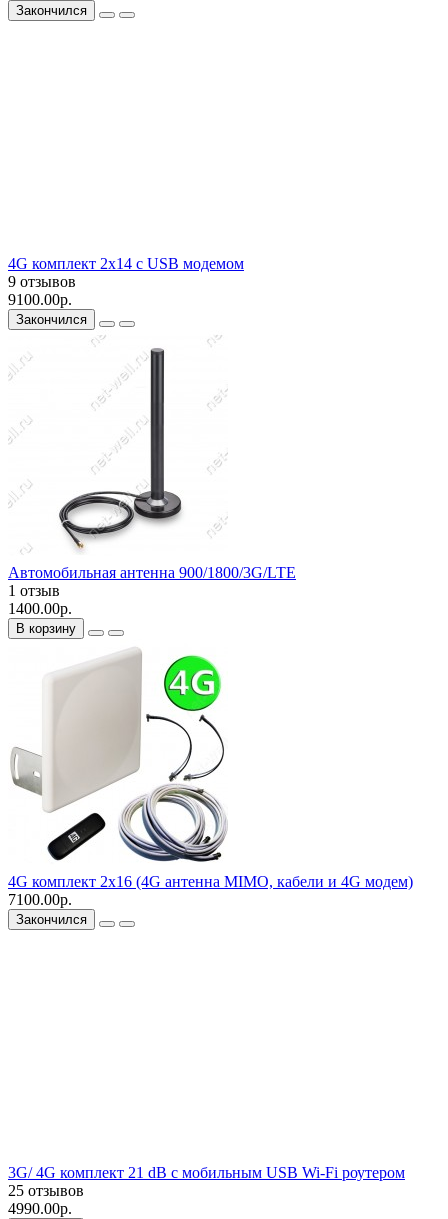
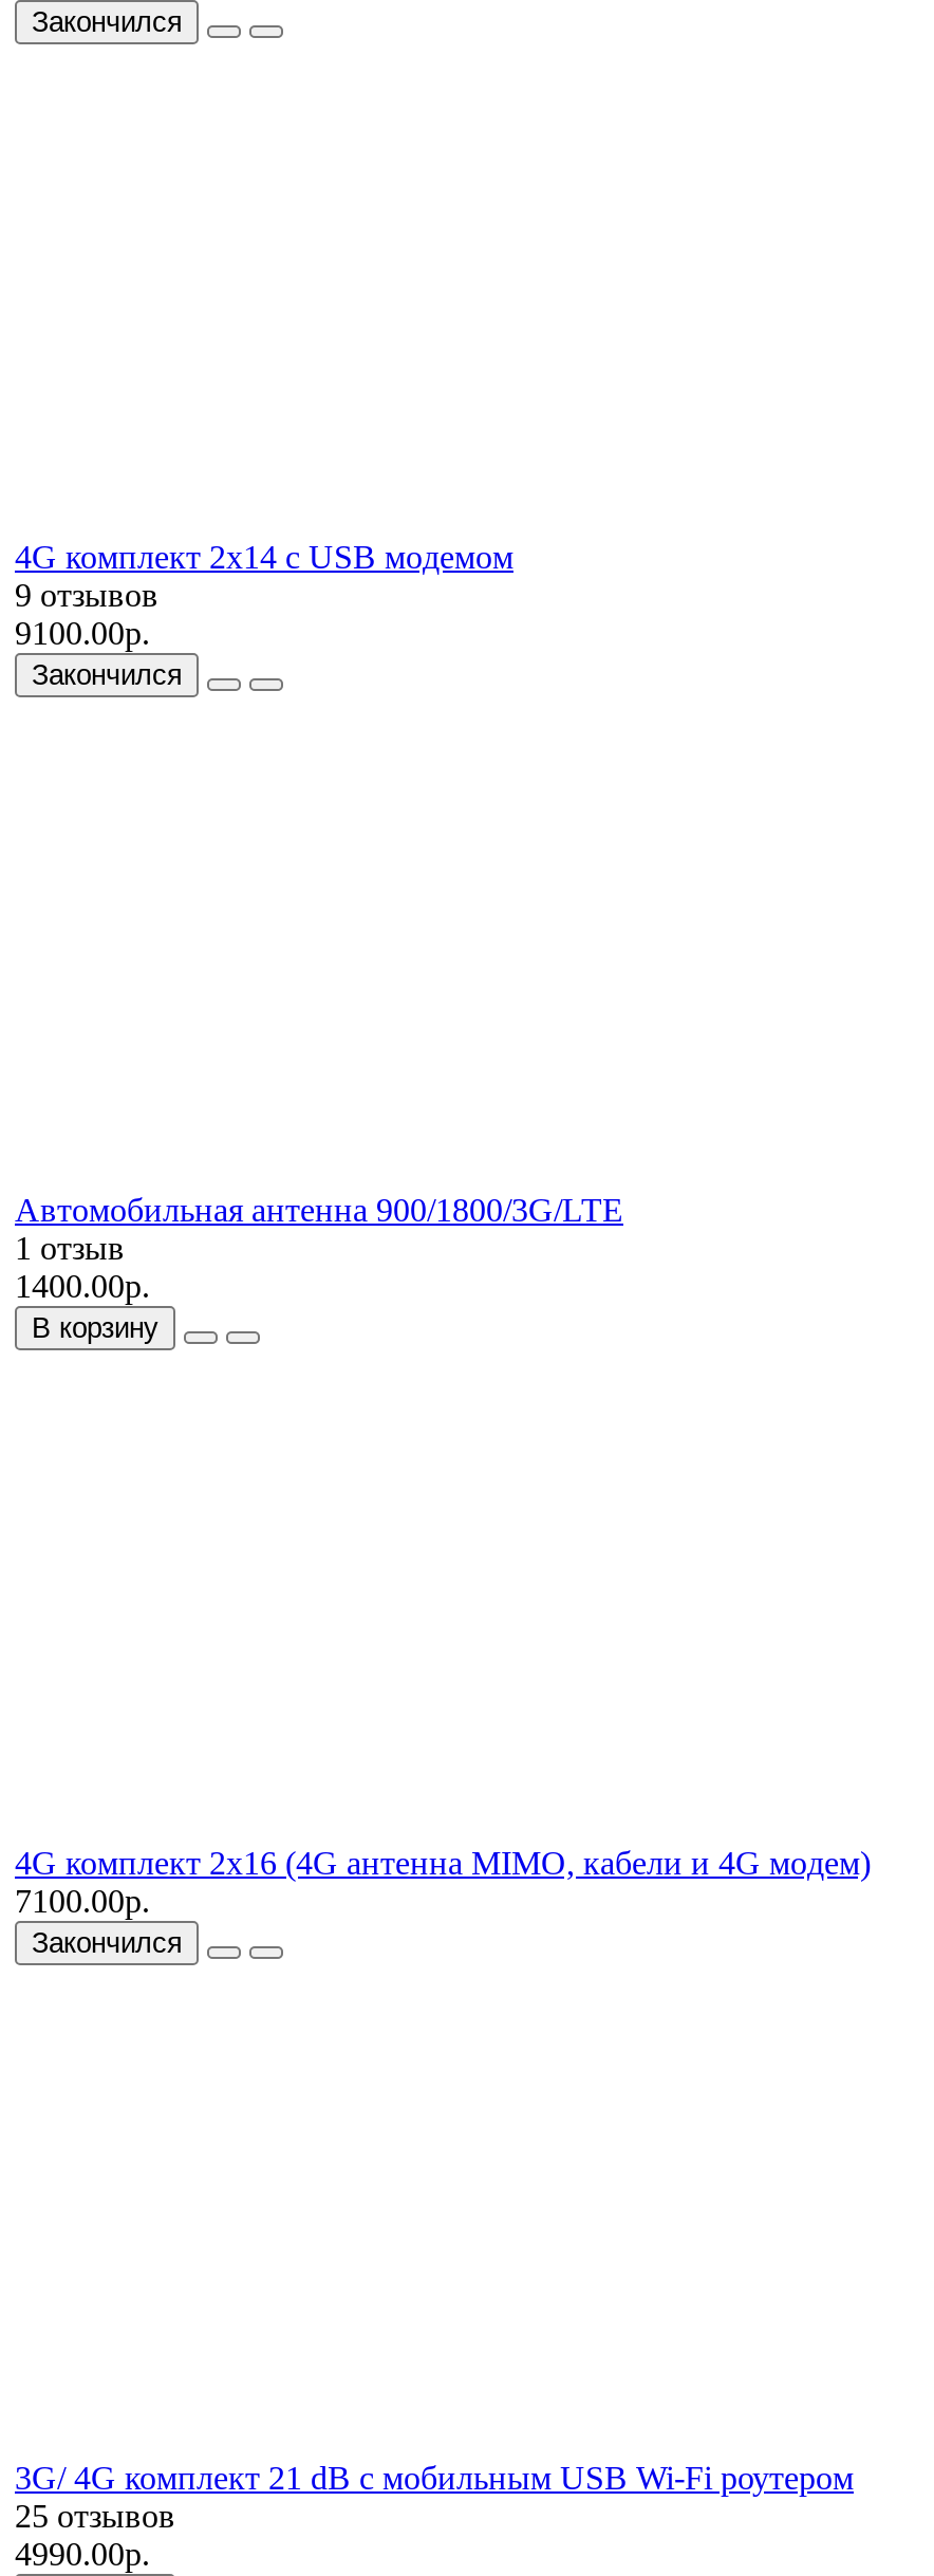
[58,347,183,552] [image] -> none
[10,648,228,863] [image] -> none

